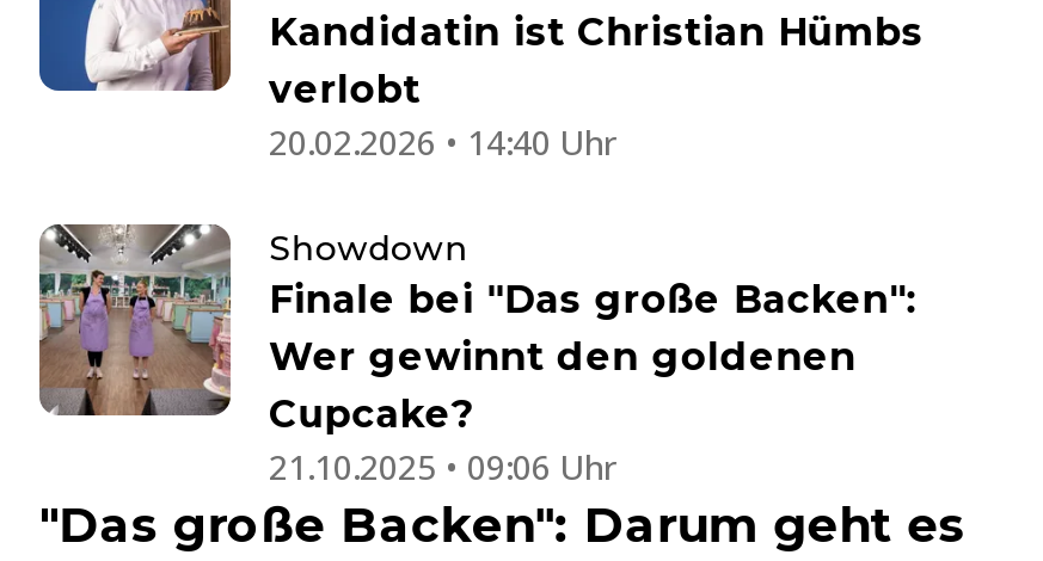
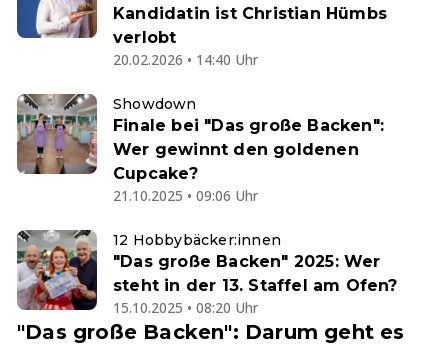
none -> [16,229,398,317] [image] | 12 Hobbybäcker:innen | "Das große Backen" 2025: Wer | steht in der 13. Staffel am Ofen? | 15.10.2025 • 08:20 Uhr

